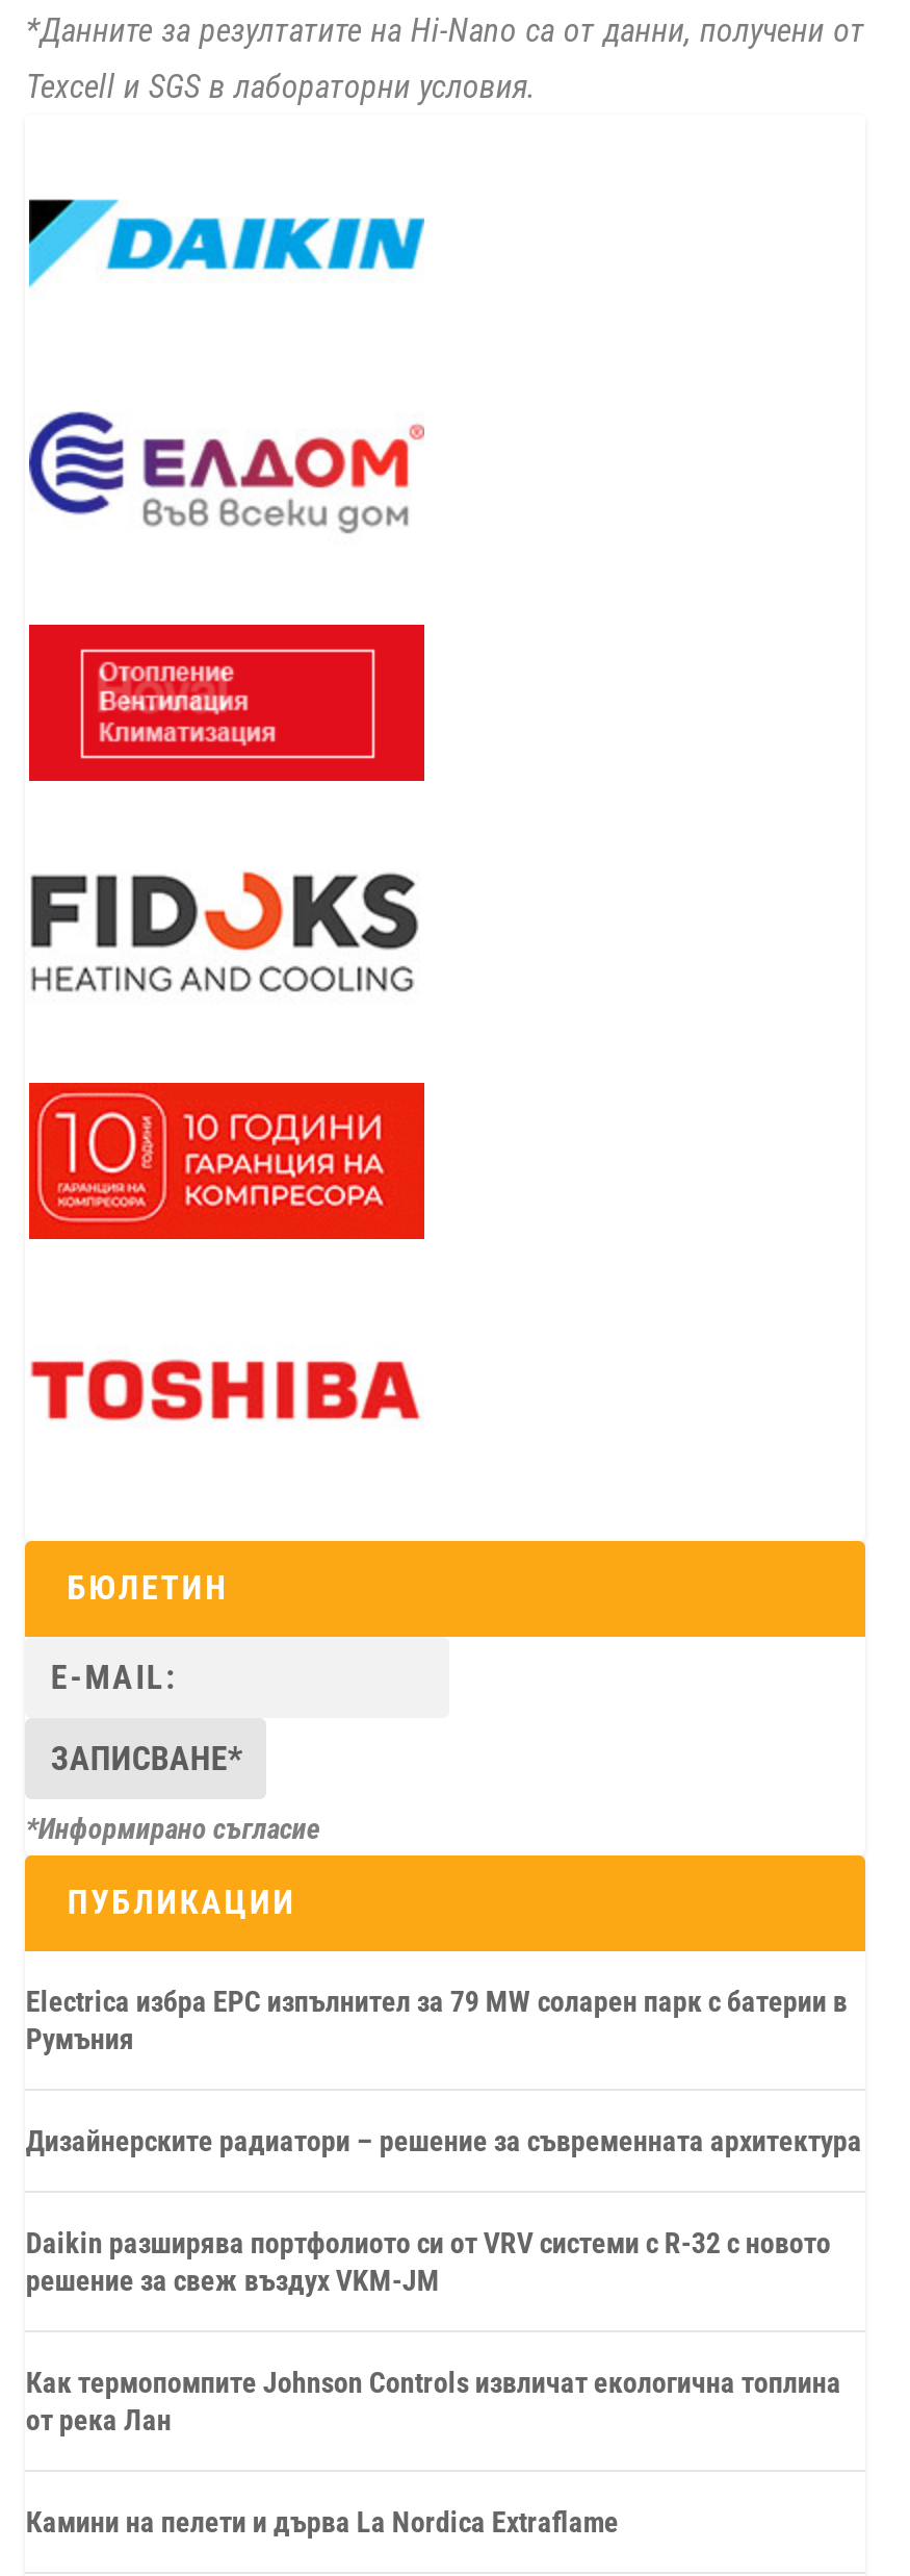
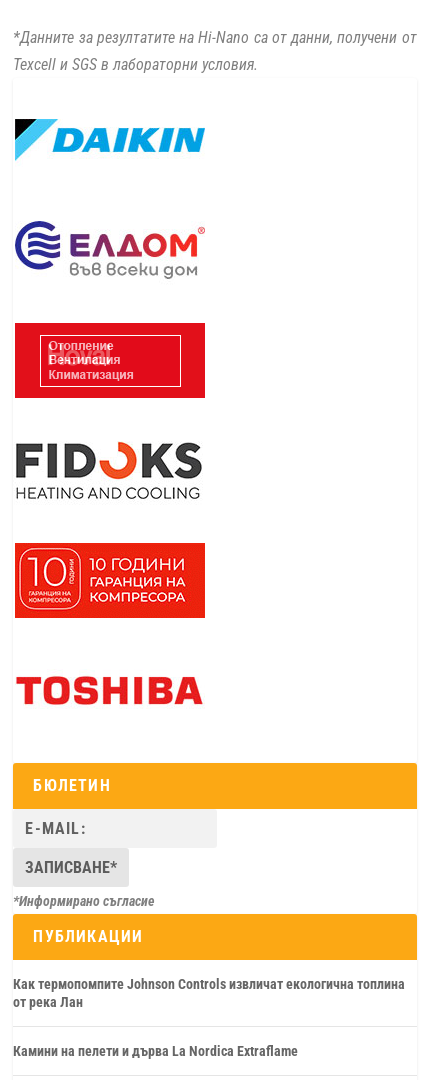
[26,1985,862,2297] Electrica избра EPC изпълнител за 79 MW соларен парк с батерии в | Румъния | Дизайнерските радиатори – решение за съвременната архитектура | Daikin разширява портфолиото си от VRV системи с R-32 с новото | решение за свеж въздух VKM-JM -> none

